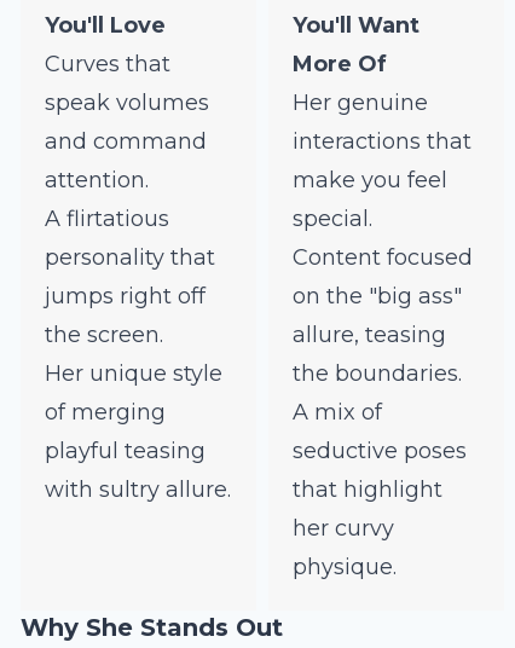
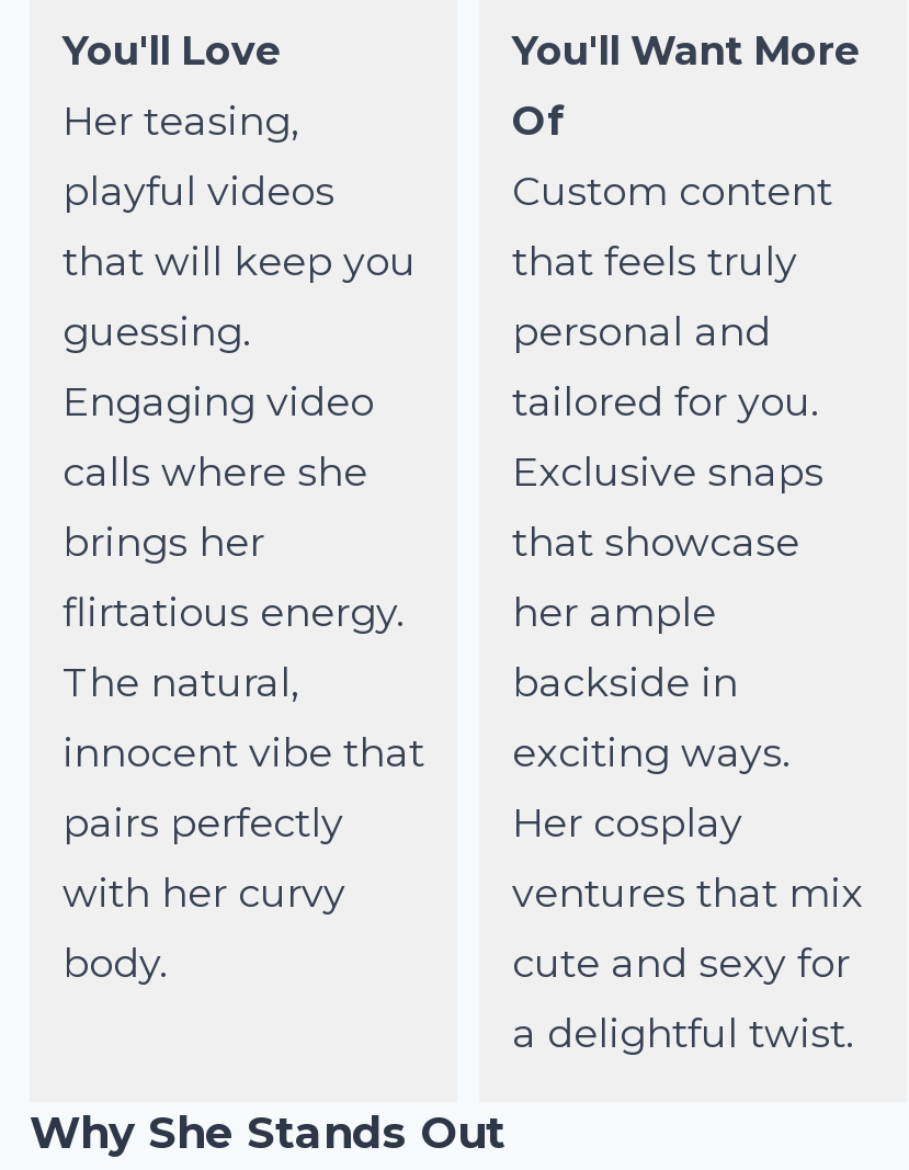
[293,12,473,580] You'll Want | More Of | Her genuine | interactions that | make you feel | special. | Content focused | on the "big ass" | allure, teasing | the boundaries. | A mix of | seductive poses | that highlight | her curvy | physique. -> [512,27,863,1058] You'll Want More | Of | Custom content | that feels truly | personal and | tailored for you. | Exclusive snaps | that showcase | her ample | backside in | exciting ways. | Her cosplay | ventures that mix | cute and sexy for | a delightful twist.
[45,51,231,503] Curves that | speak volumes | and command | attention. | A flirtatious | personality that | jumps right off | the screen. | Her unique style | of merging | playful teasing | with sultry allure. -> [63,98,424,988] Her teasing, | playful videos | that will keep you | guessing. | Engaging video | calls where she | brings her | flirtatious energy. | The natural, | innocent vibe that | pairs perfectly | with her curvy | body.

